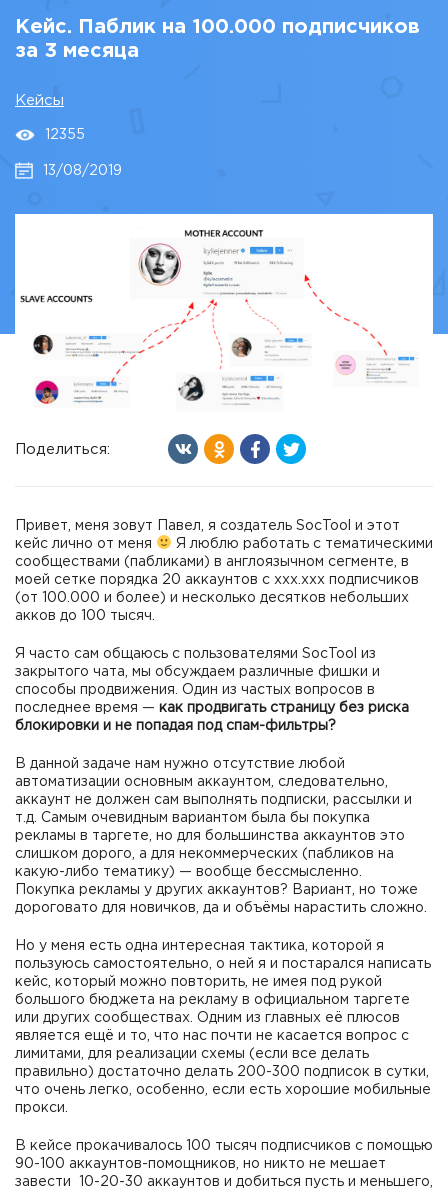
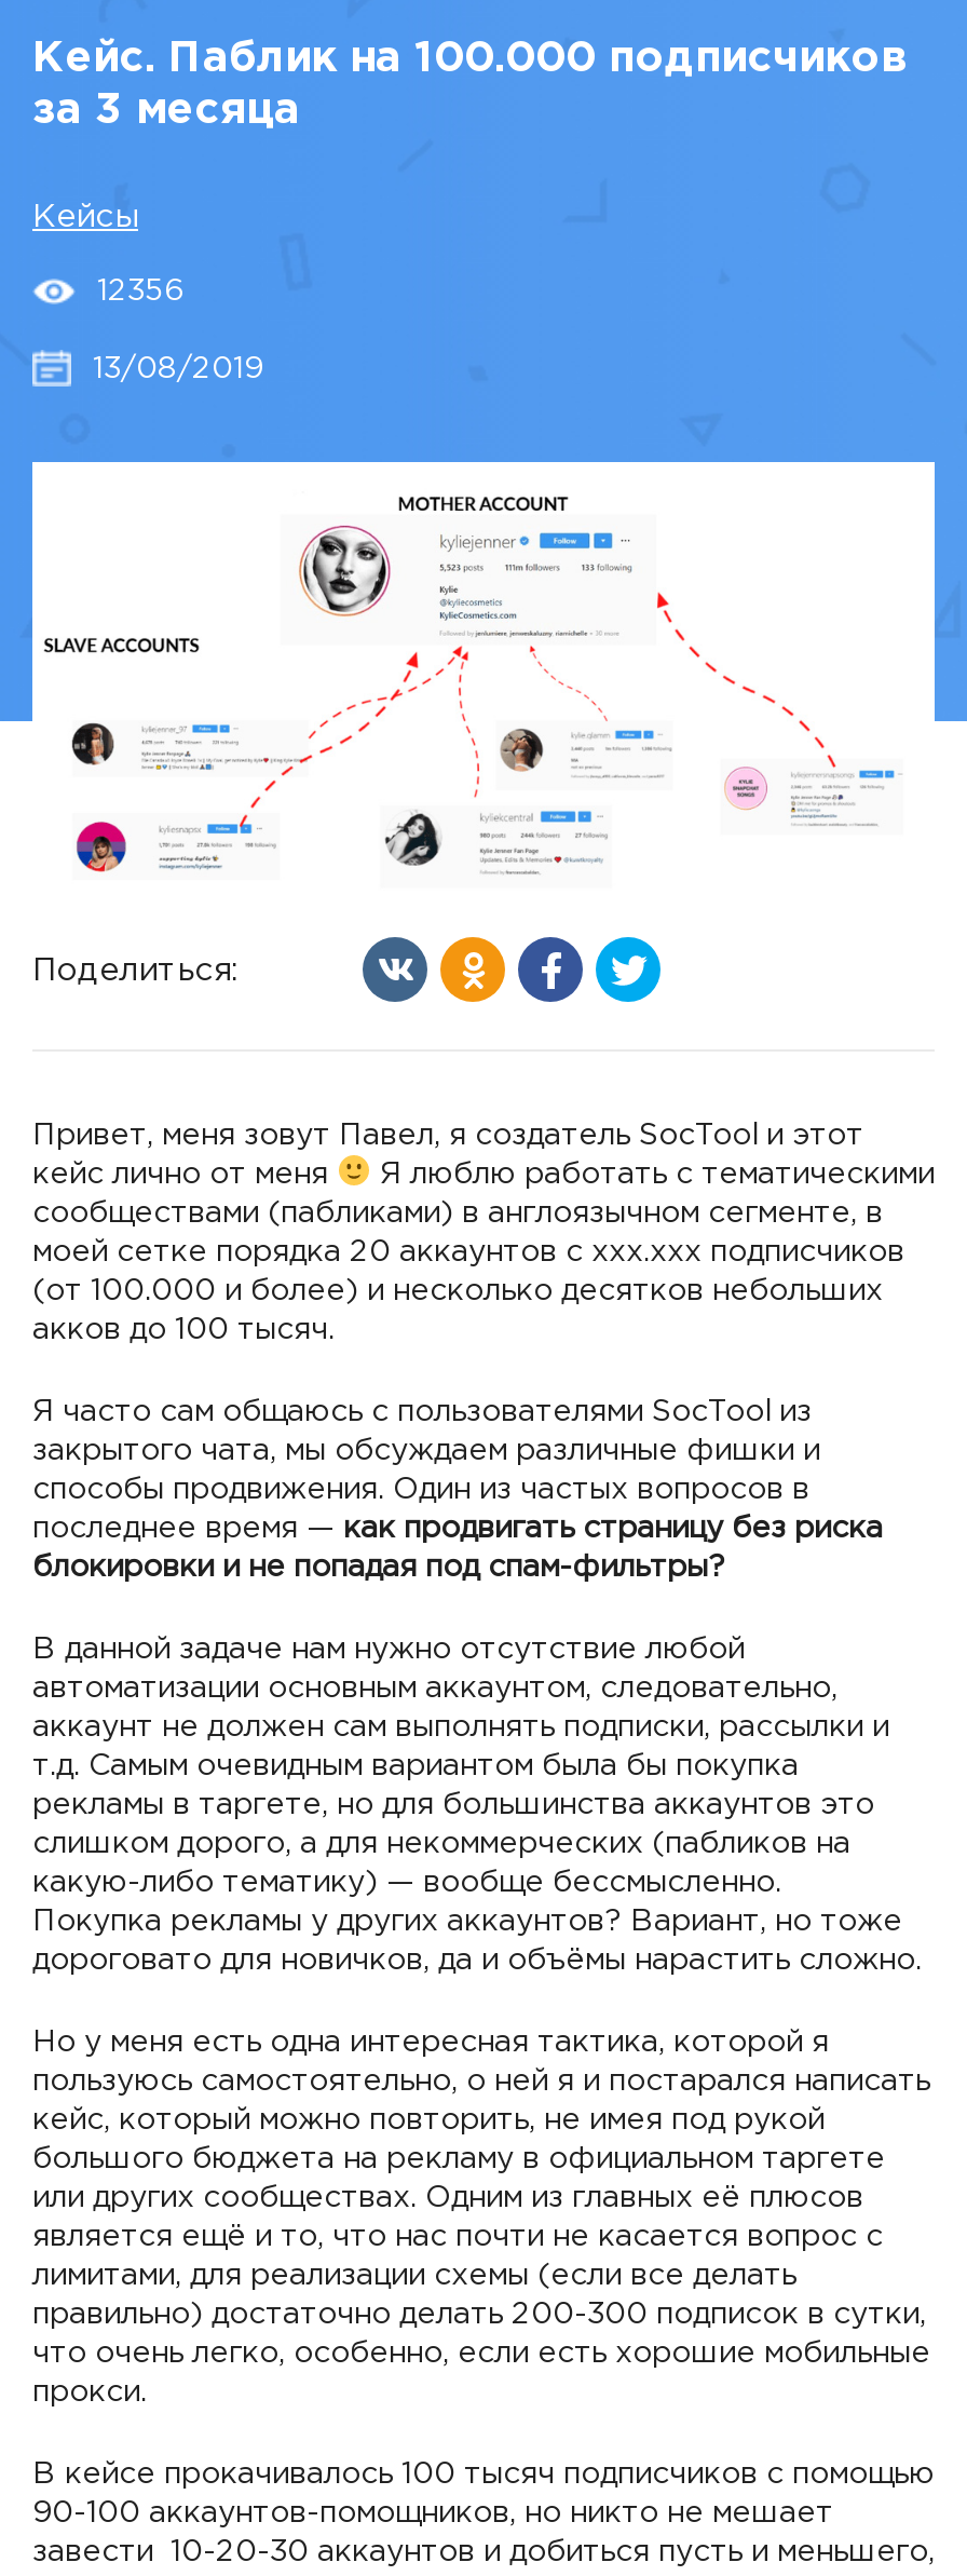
[45,129,85,141] 12355 -> [97,279,183,304] 12356

